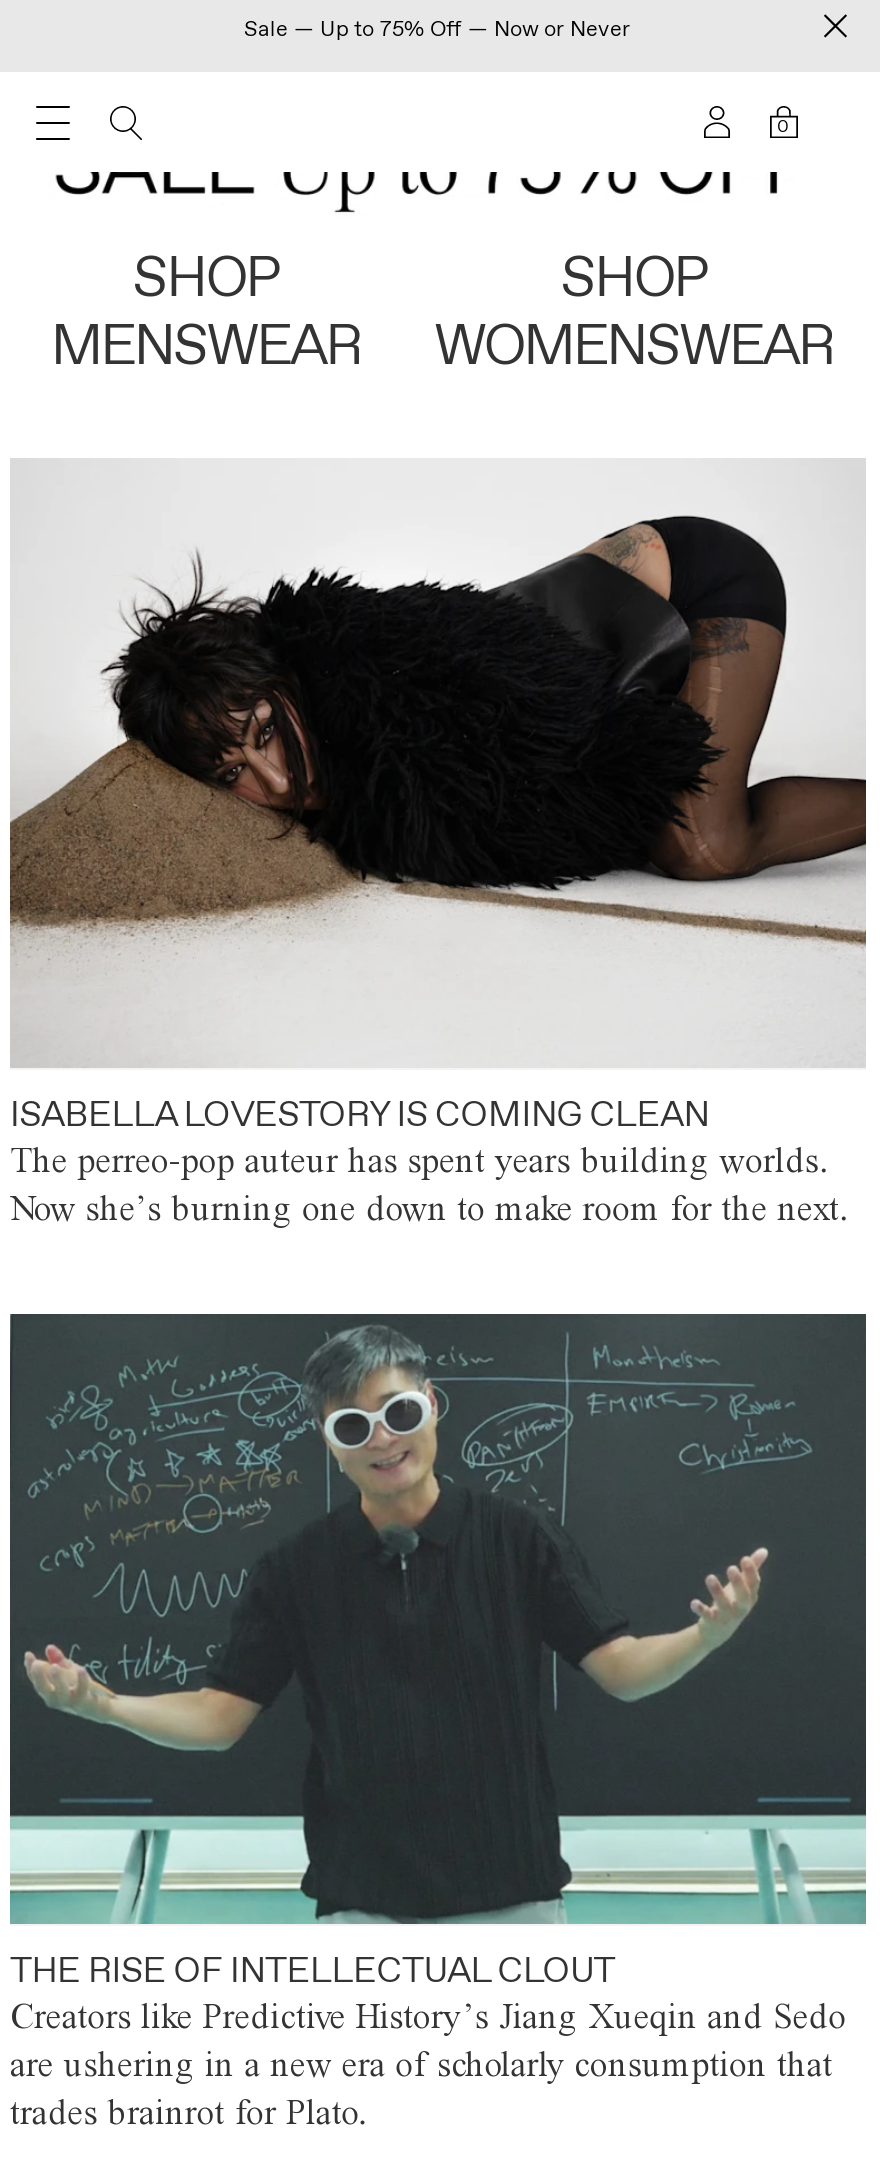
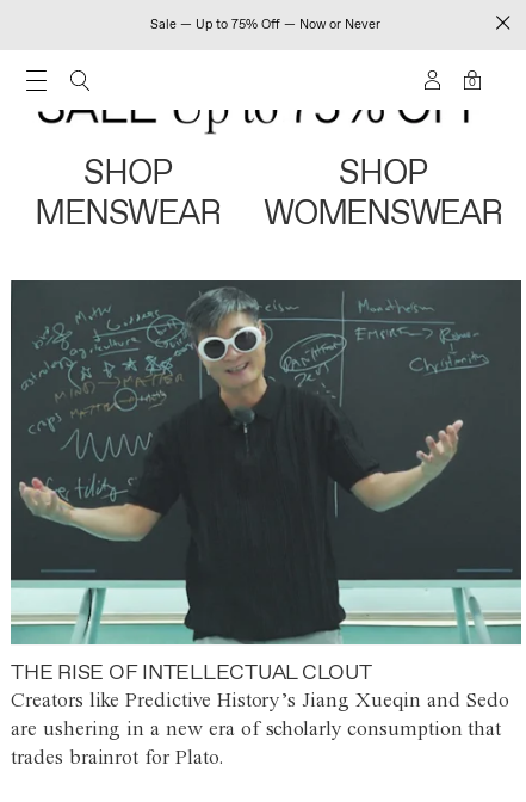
[10,514,866,1229] [image] | ISABELLA LOVESTORY IS COMING CLEAN | The perreo-pop auteur has spent years building worlds. | Now she’s burning one down to make room for the next. -> none

